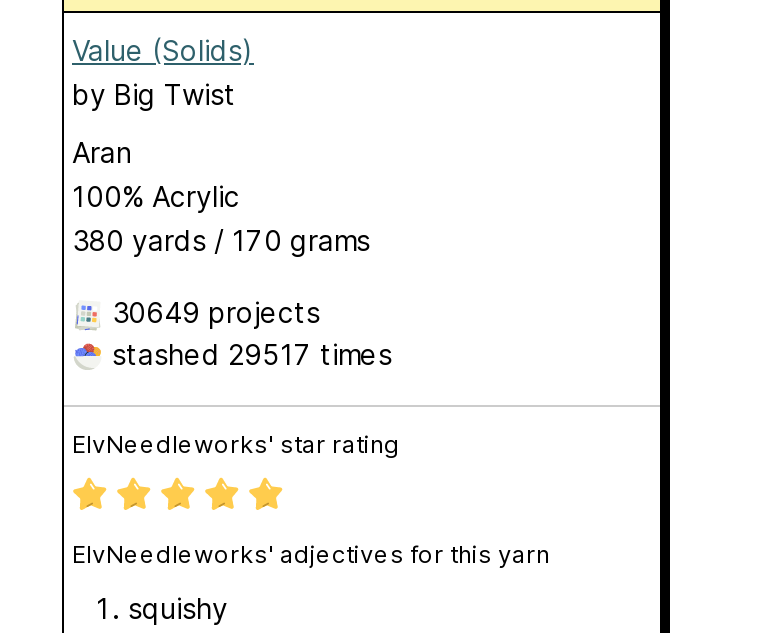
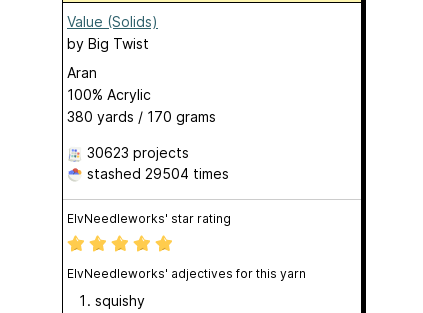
[112,295,320,329] 30649 projects -> [87,144,189,161] 30623 projects
[104,337,392,371] stashed 29517 times -> [83,165,229,182] stashed 29504 times

